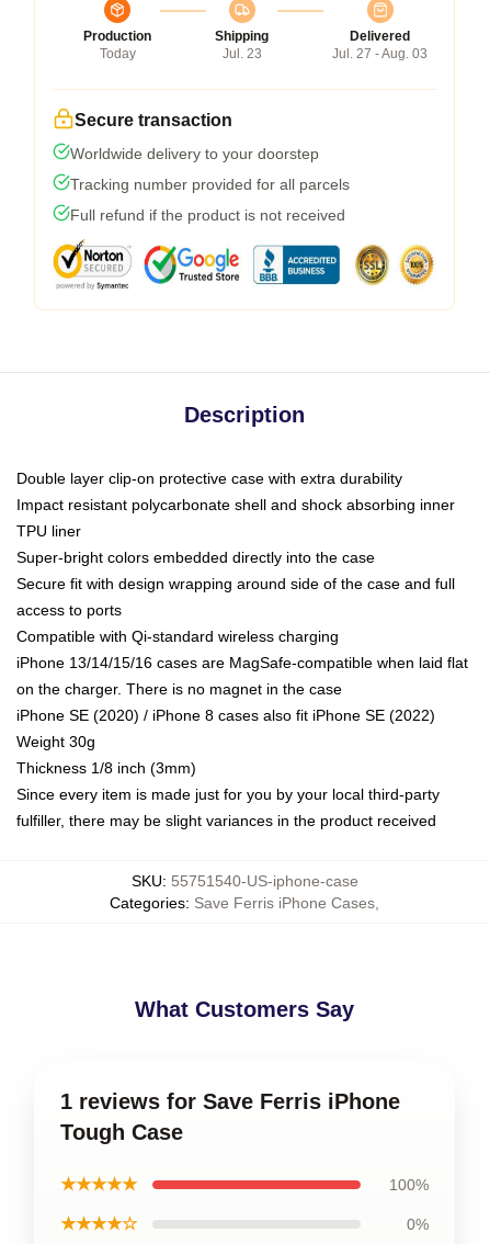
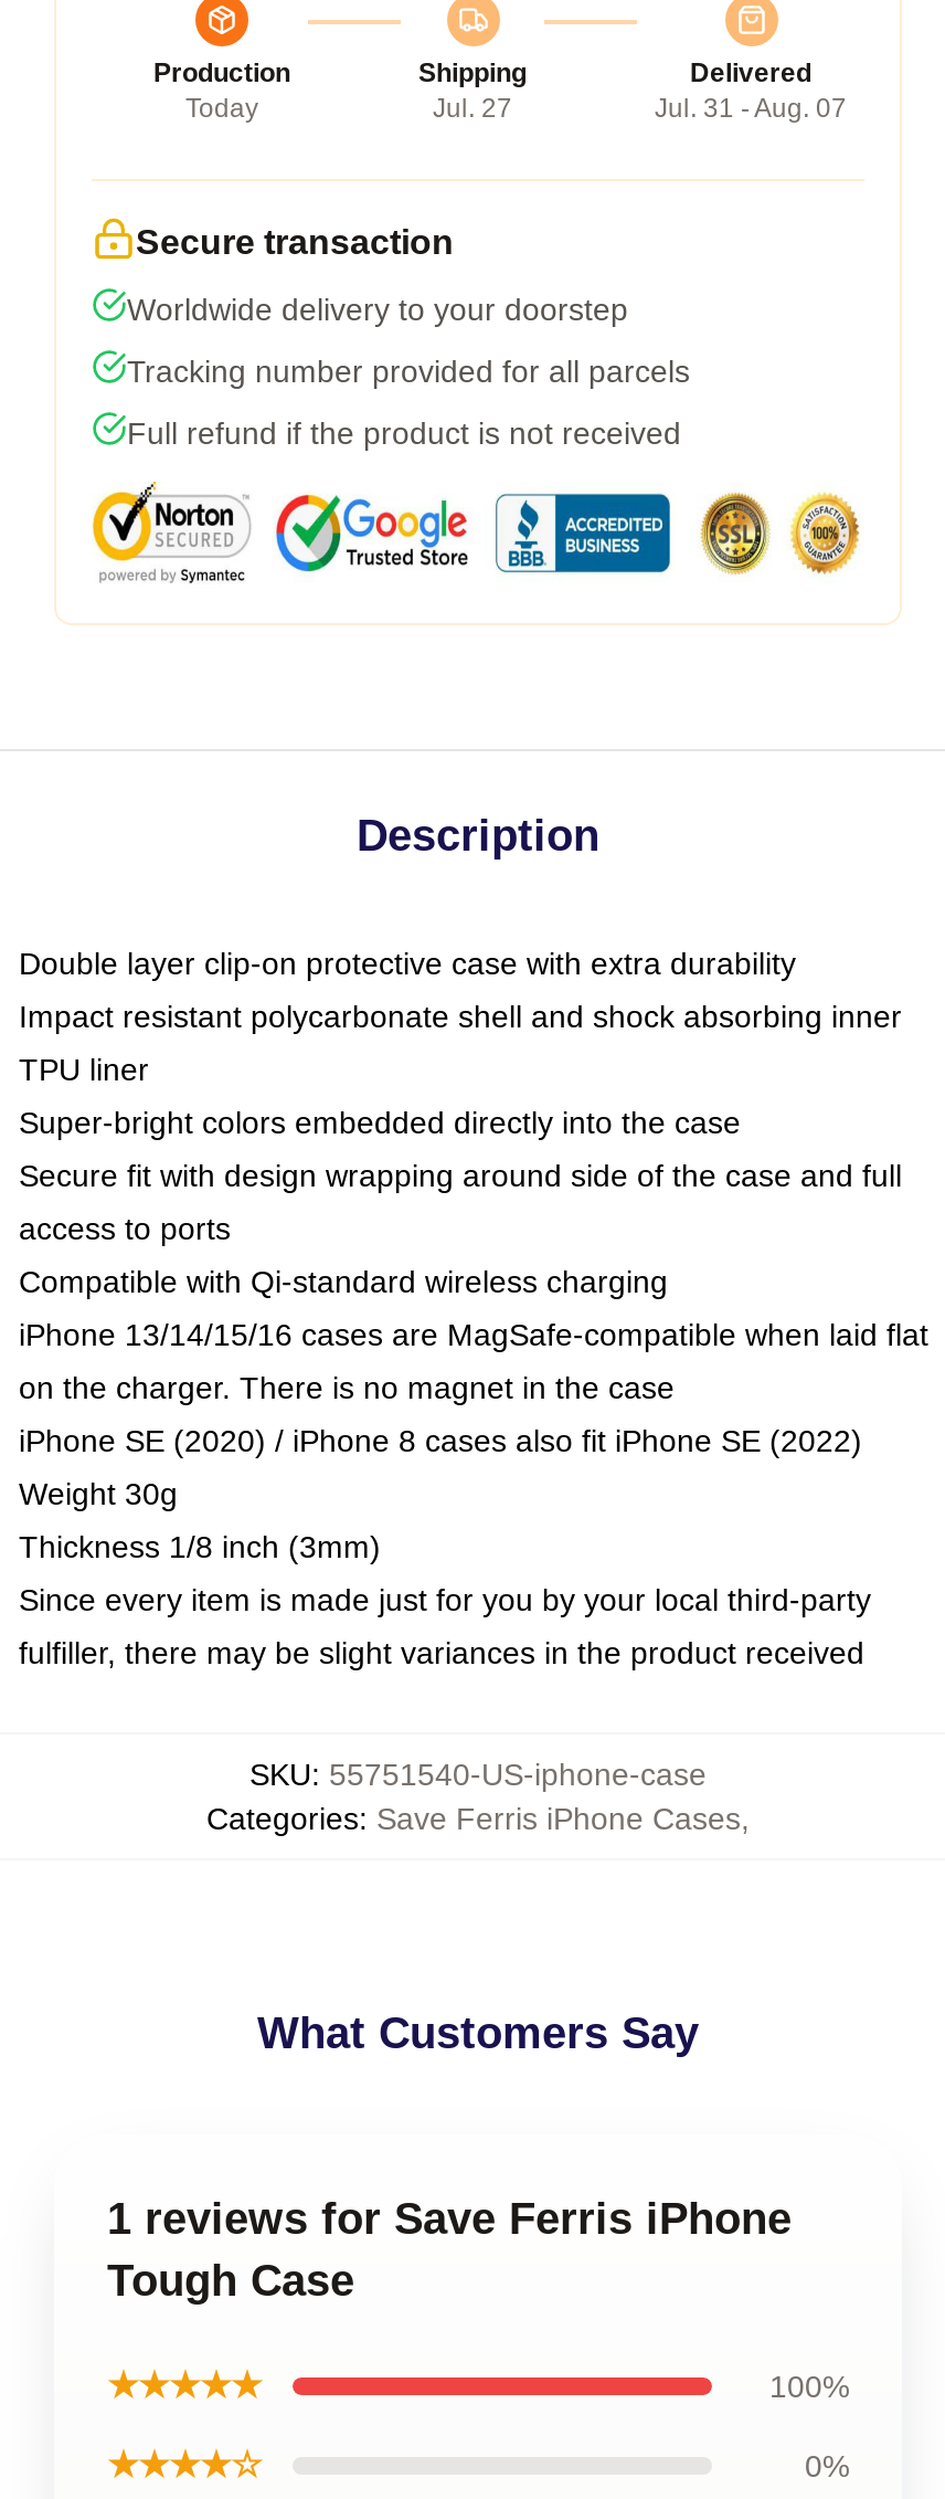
[222,46,261,61] Jul. 23 -> [433,92,512,123] Jul. 27
[332,46,428,61] Jul. 27 - Aug. 03 -> [655,92,847,123] Jul. 31 - Aug. 07

